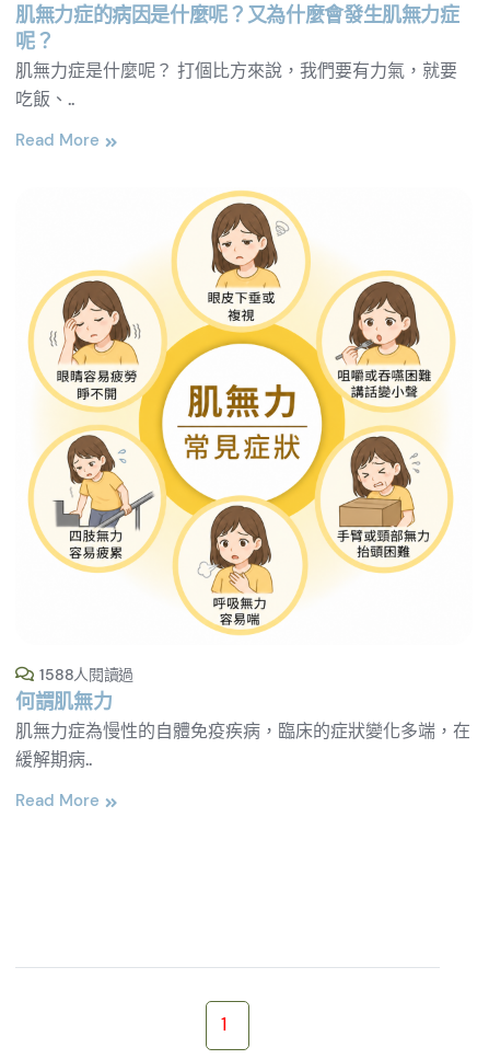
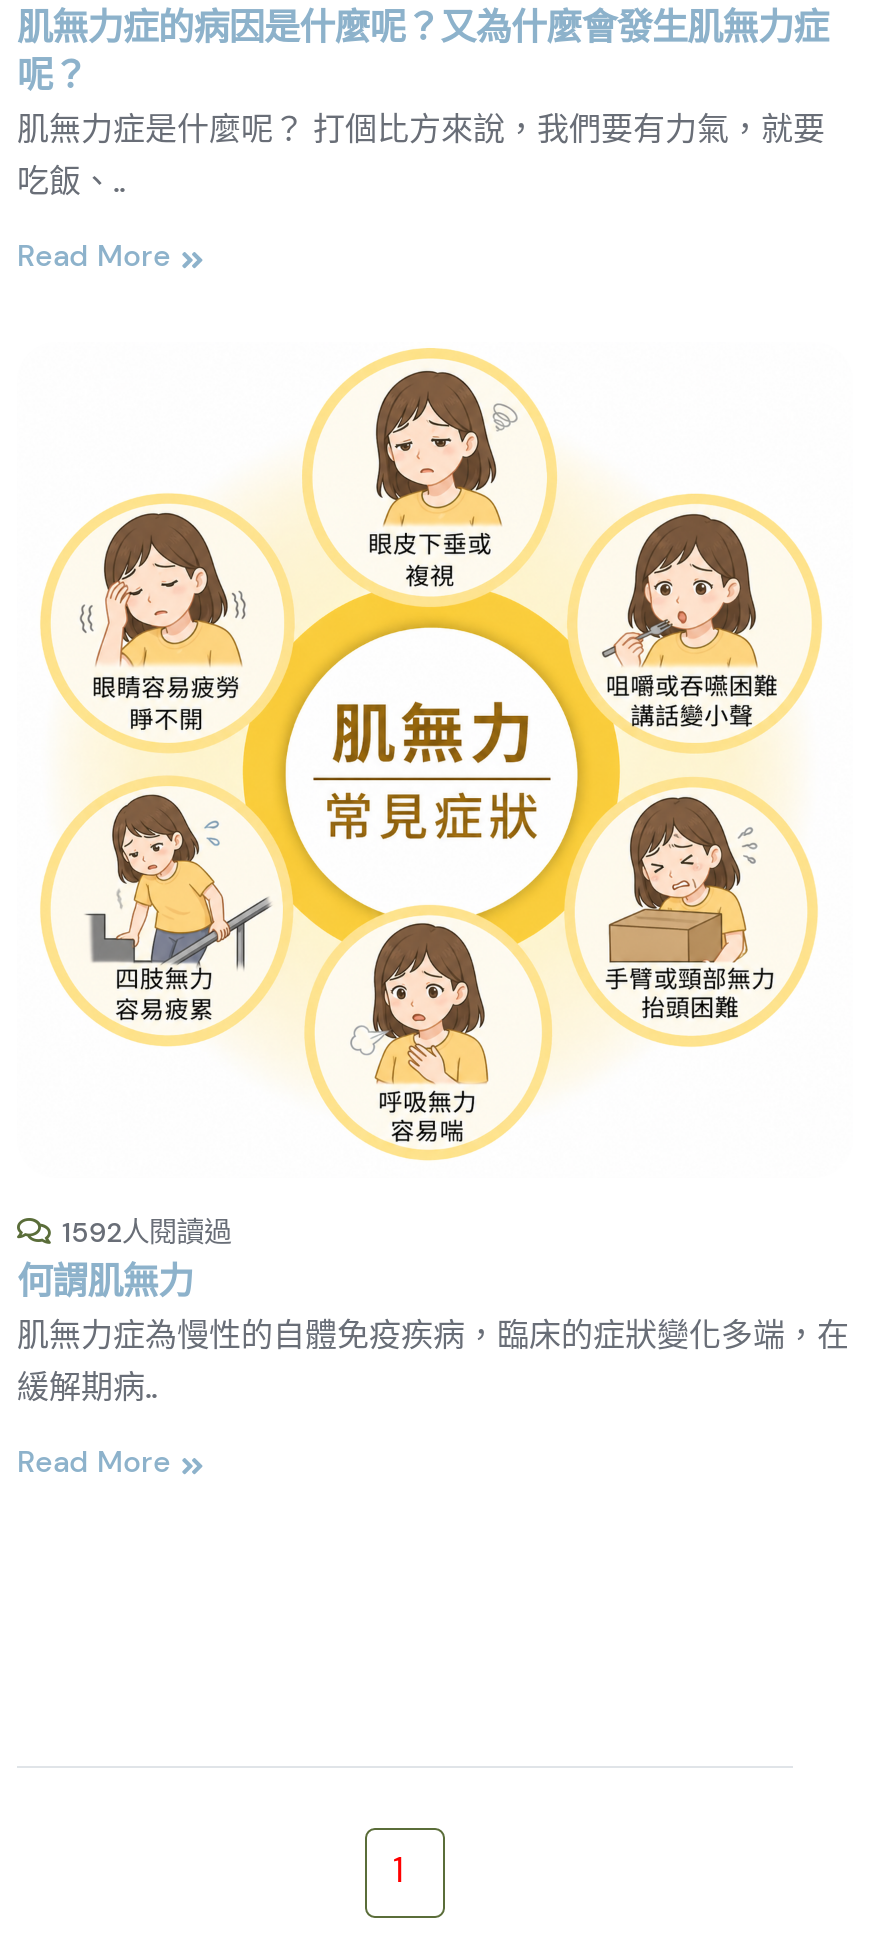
[36,665,134,685] 1588人閱讀過 -> [54,1215,231,1251] 1592人閱讀過

